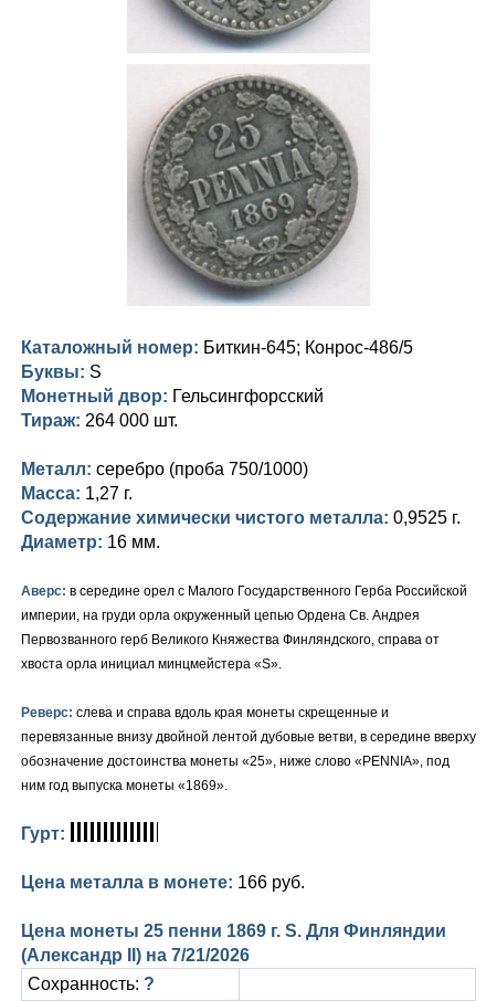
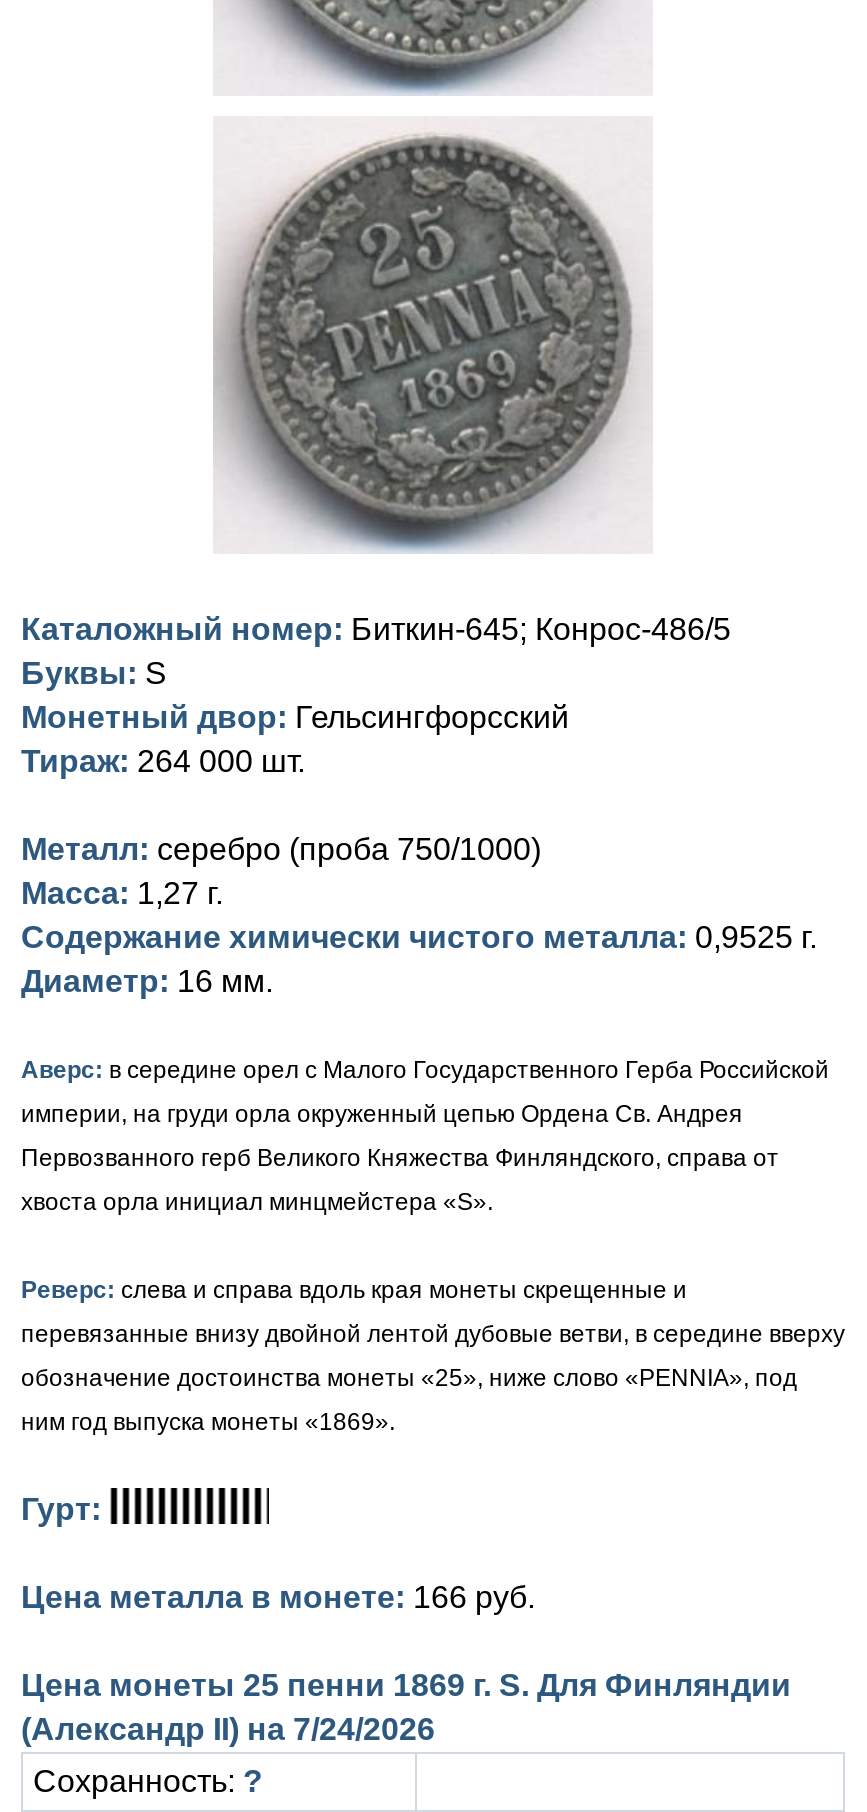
[21,946,250,964] (Александр II) на 7/21/2026 -> [21,1712,435,1746] (Александр II) на 7/24/2026

